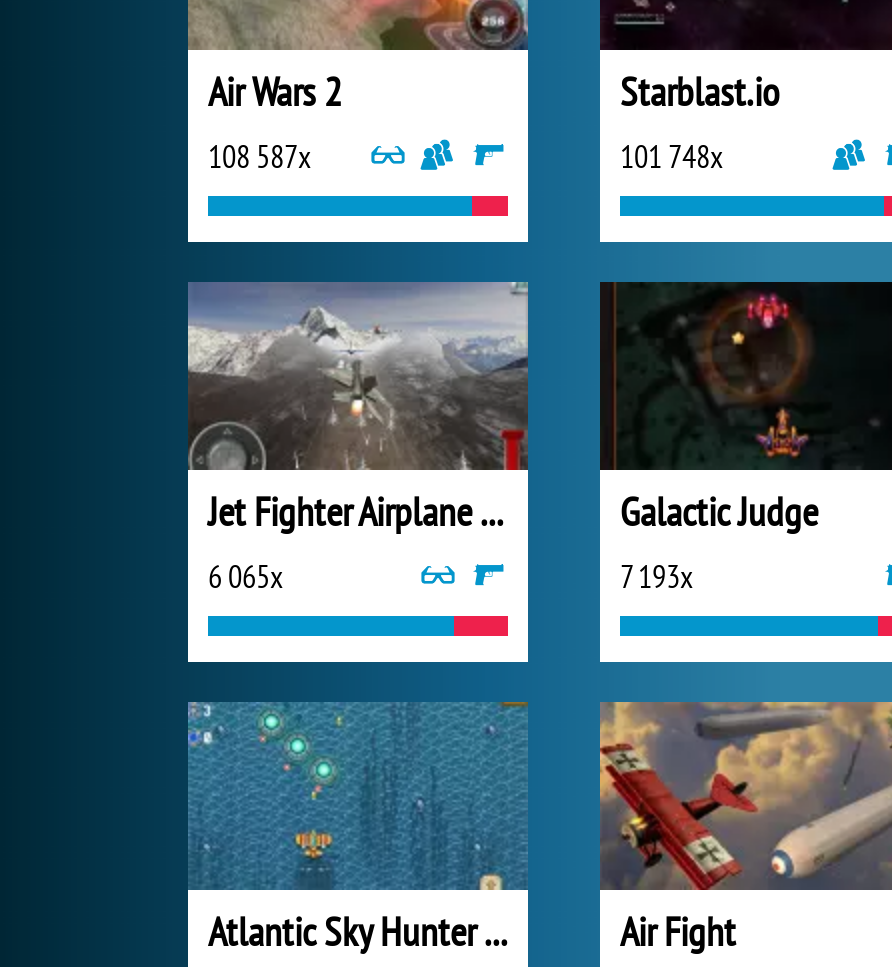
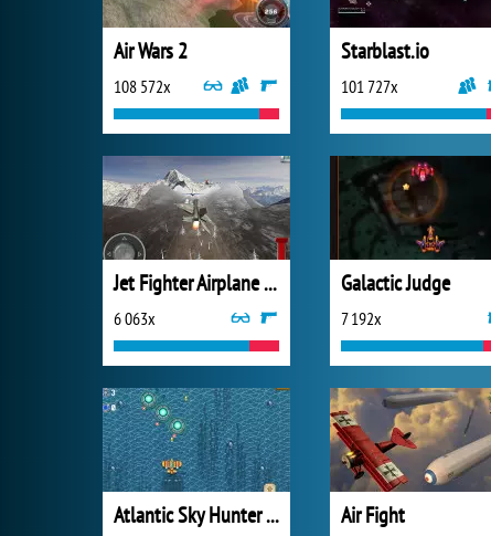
[208,136,312,176] 108 587x -> [114,75,171,97] 108 572x
[620,136,724,176] 101 748x -> [341,75,398,97] 101 727x
[208,556,284,596] 6 065x -> [114,307,156,329] 6 063x
[620,556,694,596] 7 193x -> [341,307,382,329] 7 192x

